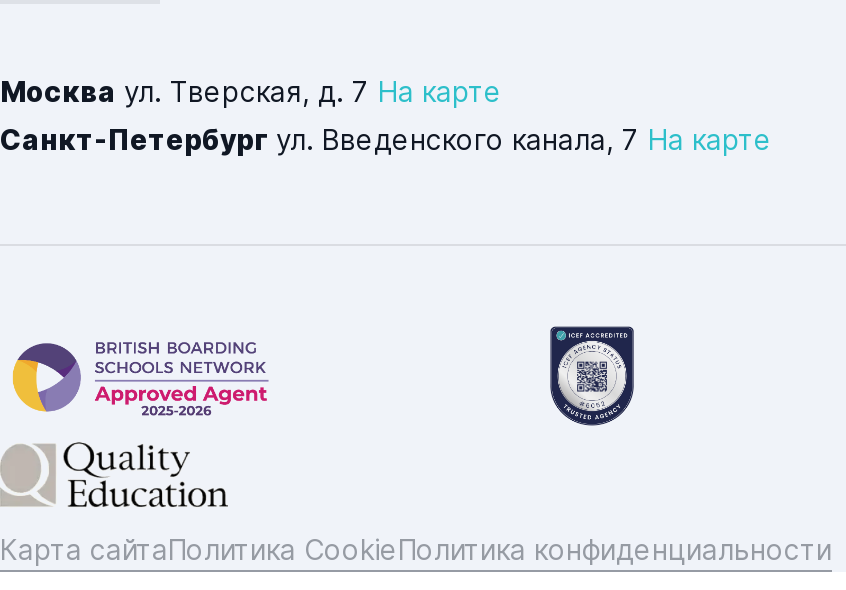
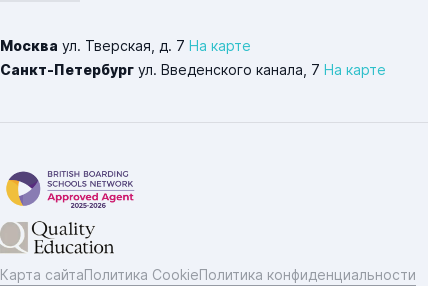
[548,324,636,428] [image] -> none

